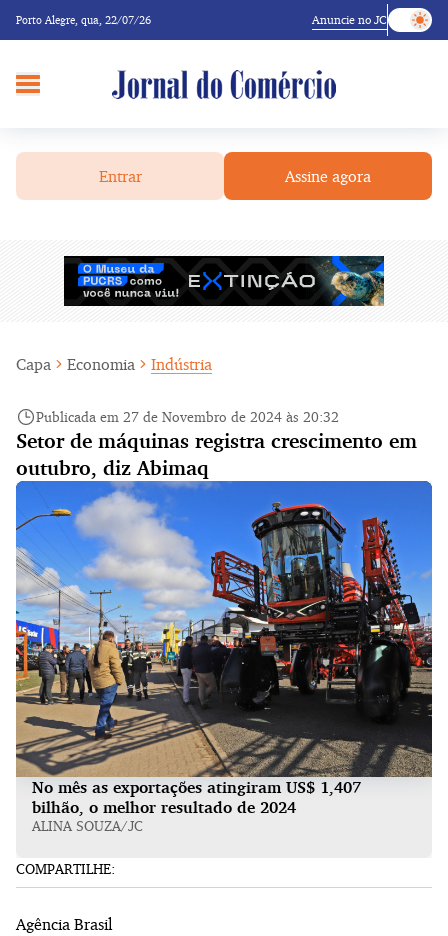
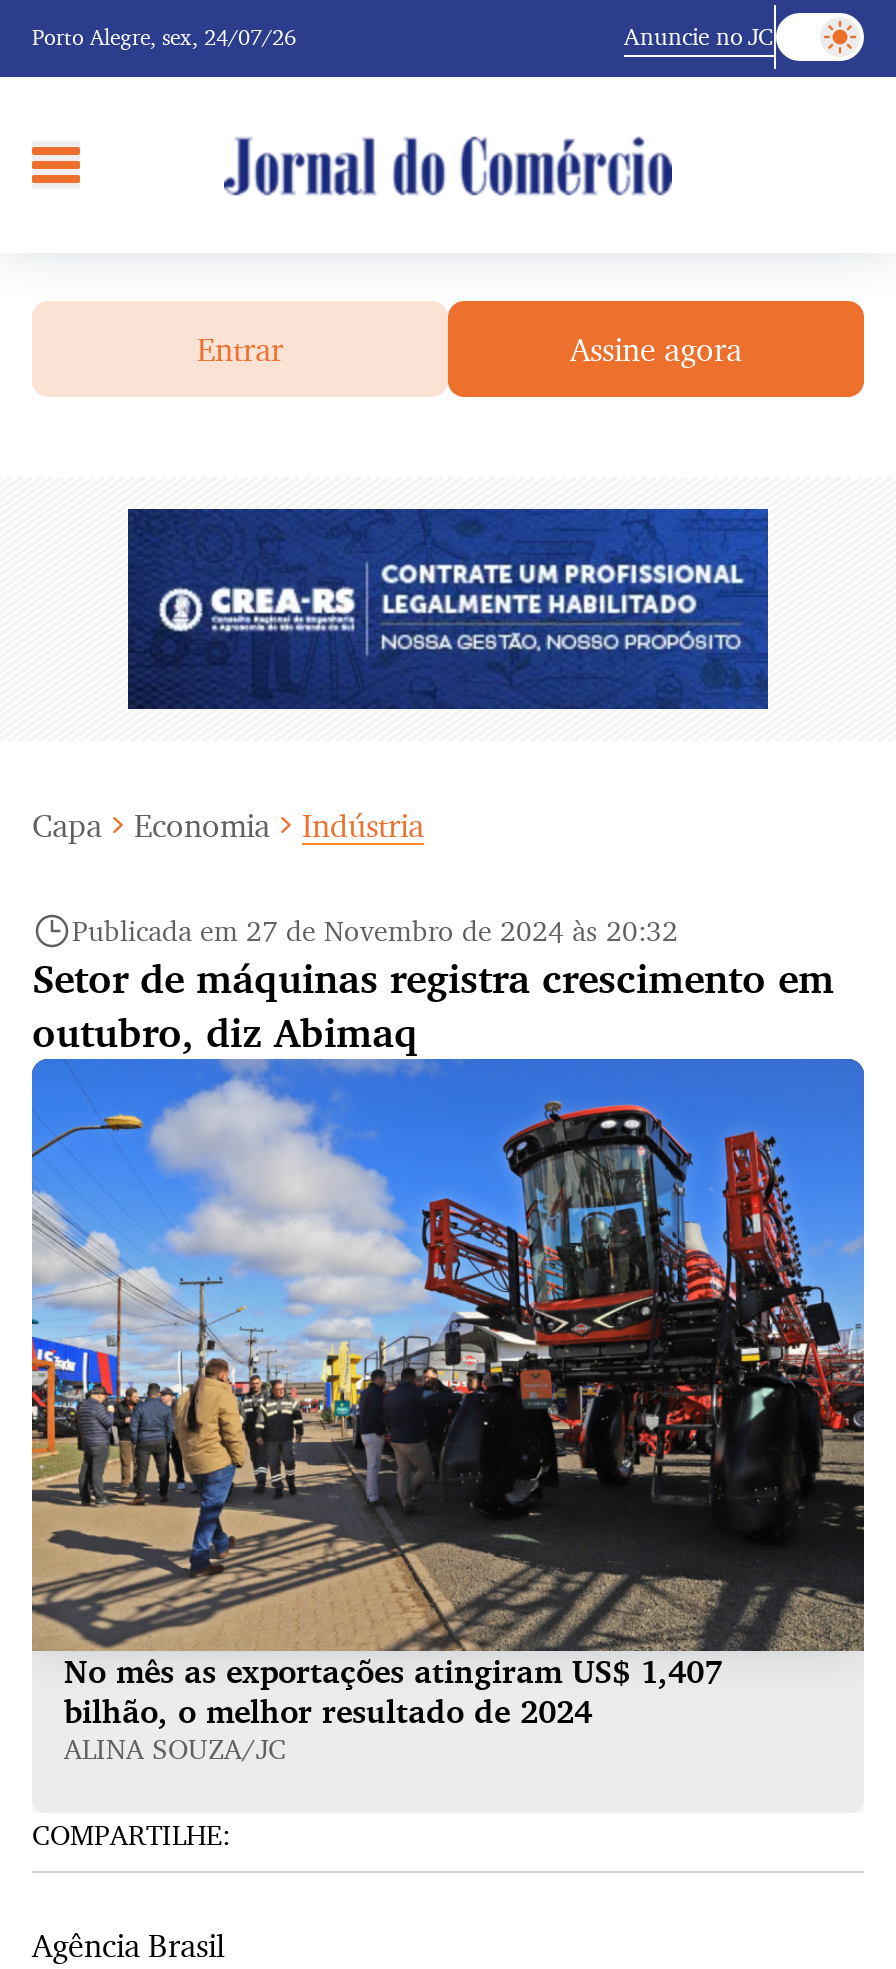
[16,13,151,27] Porto Alegre, qua, 22/07/26 -> [32,23,296,51] Porto Alegre, sex, 24/07/26
[64,255,385,307] [image] -> [126,507,770,711] [image]

